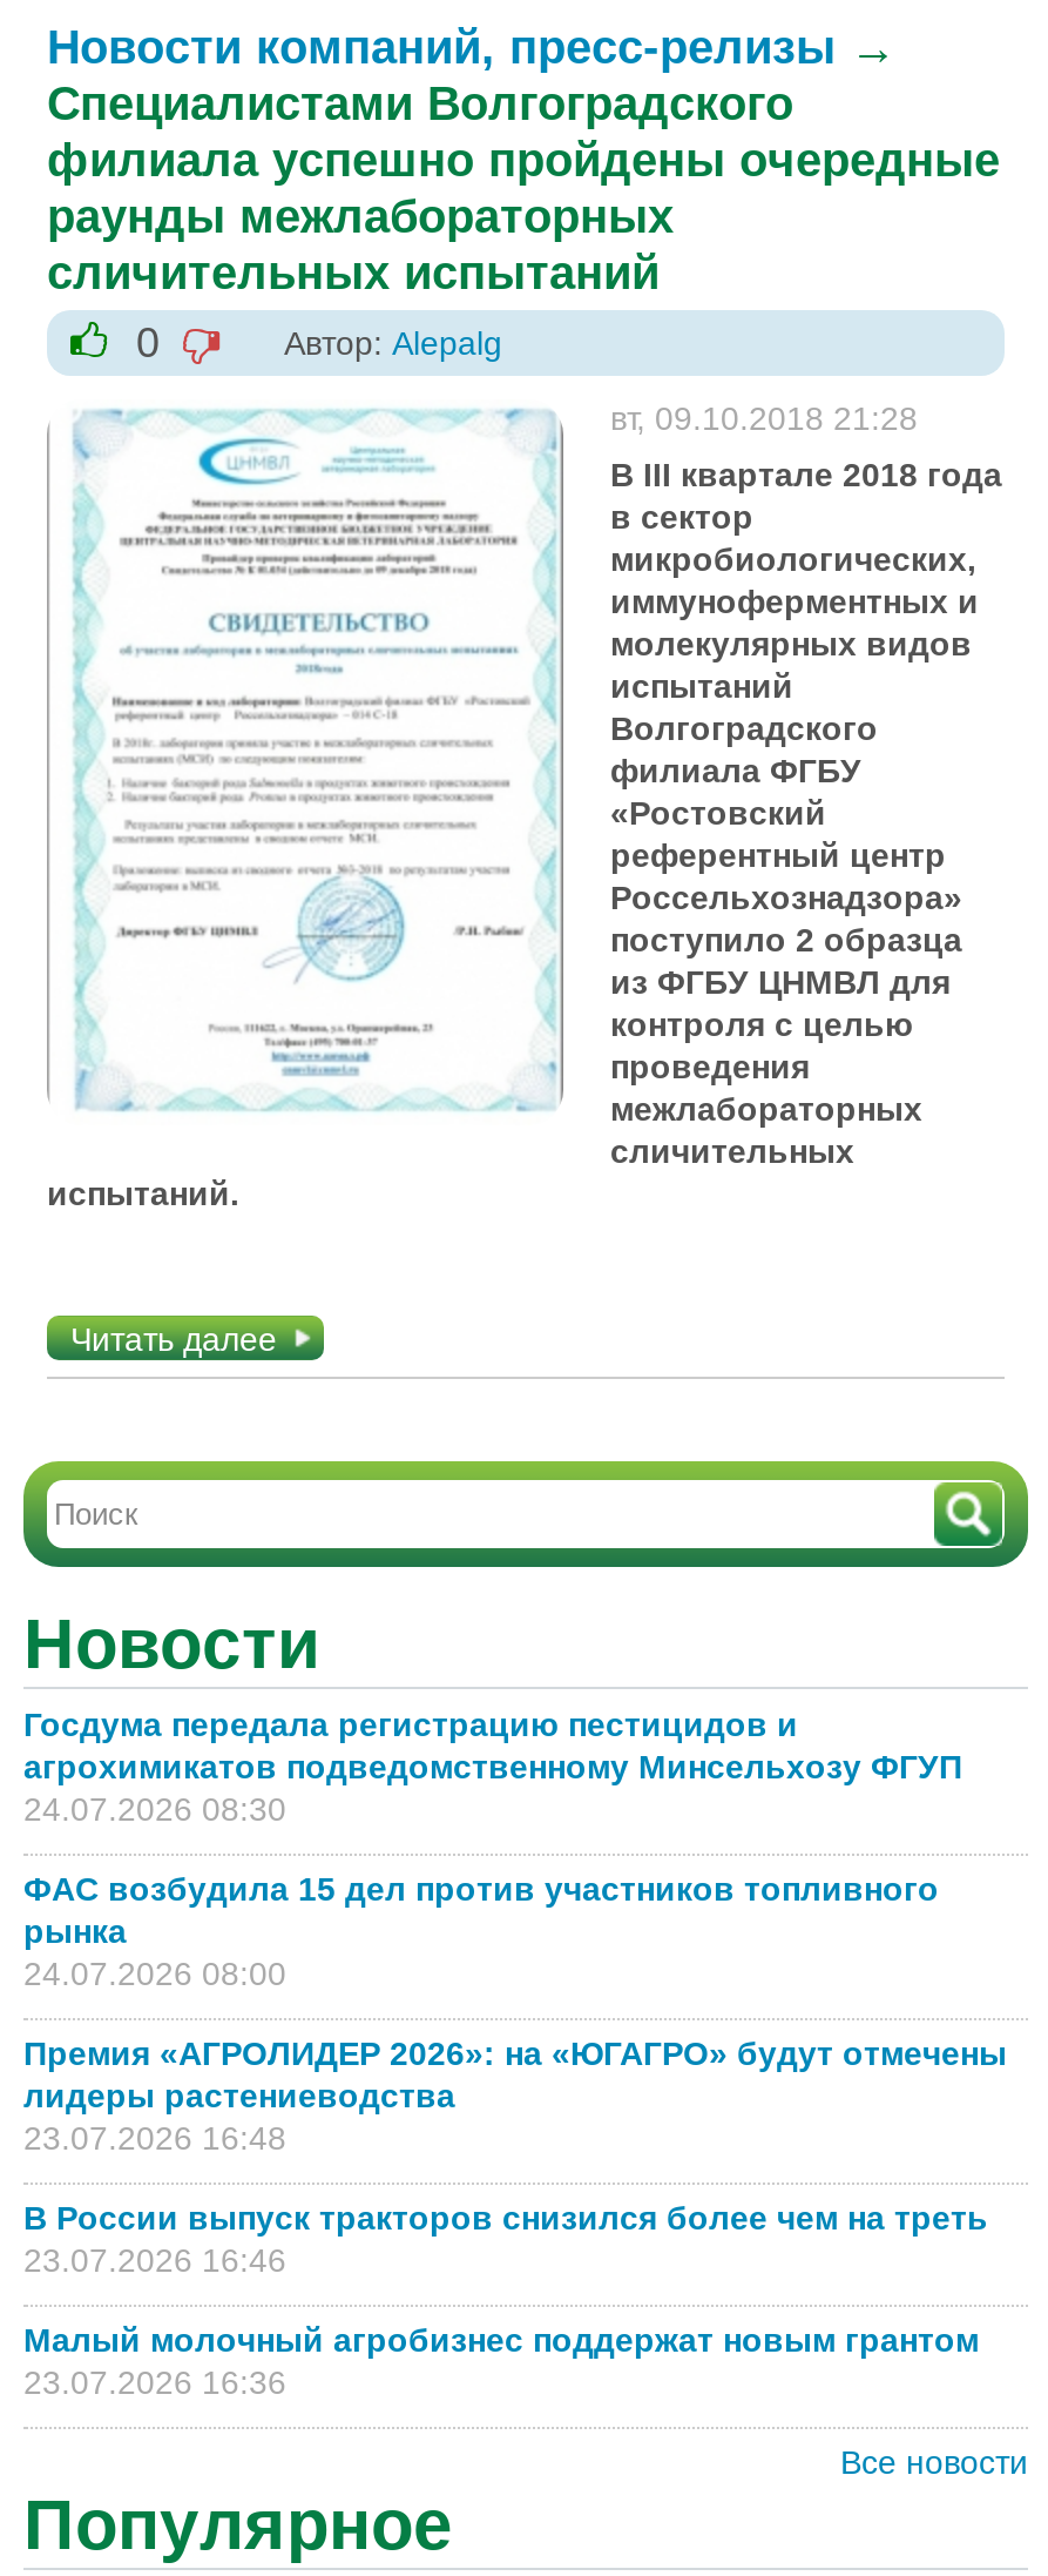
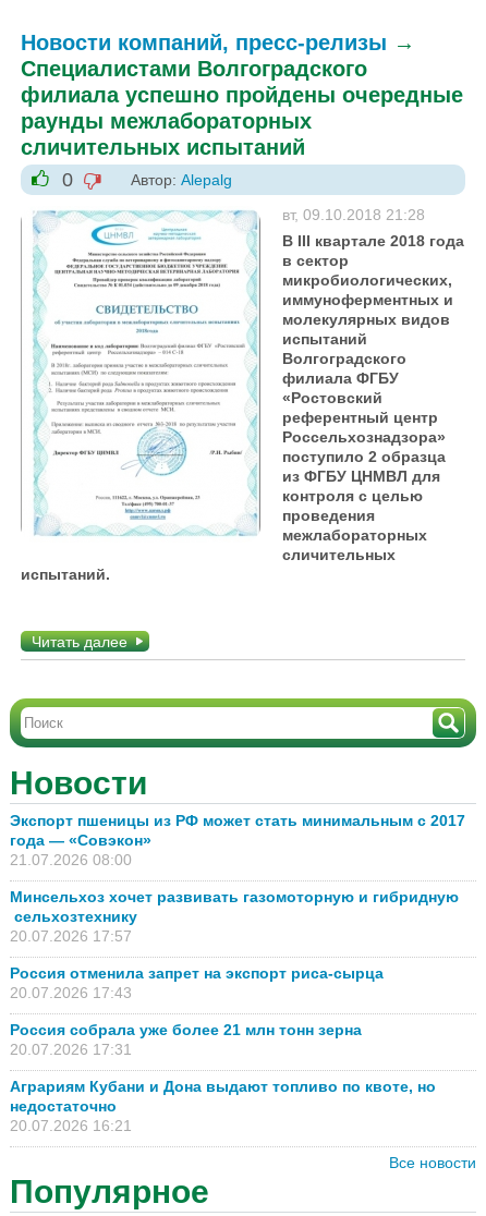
[23,1706,962,1828] Госдума передала регистрацию пестицидов и | агрохимикатов подведомственному Минсельхозу ФГУП | 24.07.2026 08:30 -> [10,812,465,868] Экспорт пшеницы из РФ может стать минимальным с 2017 | года — «Совэкон» | 21.07.2026 08:00
[23,1870,939,1992] ФАС возбудила 15 дел против участников топливного | рынка | 24.07.2026 08:00 -> [10,888,459,945] Минсельхоз хочет развивать газомоторную и гибридную | сельхозтехнику | 20.07.2026 17:57
[23,2034,1007,2157] Премия «АГРОЛИДЕР 2026»: на «ЮГАГРО» будут отмечены | лидеры растениеводства | 23.07.2026 16:48 -> [10,964,388,1001] Россия отменила запрет на экспорт риса-сырца | 20.07.2026 17:43
[23,2199,998,2279] В России выпуск тракторов снизился более чем на треть | 23.07.2026 16:46 -> [10,1021,362,1058] Россия собрала уже более 21 млн тонн зерна | 20.07.2026 17:31
[23,2321,988,2401] Малый молочный агробизнес поддержат новым грантом | 23.07.2026 16:36 -> [10,1078,436,1134] Аграриям Кубани и Дона выдают топливо по квоте, но | недостаточно | 20.07.2026 16:21

